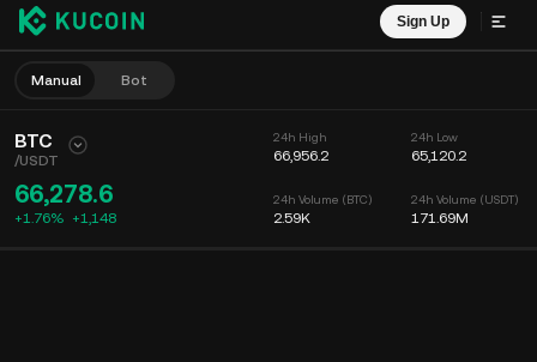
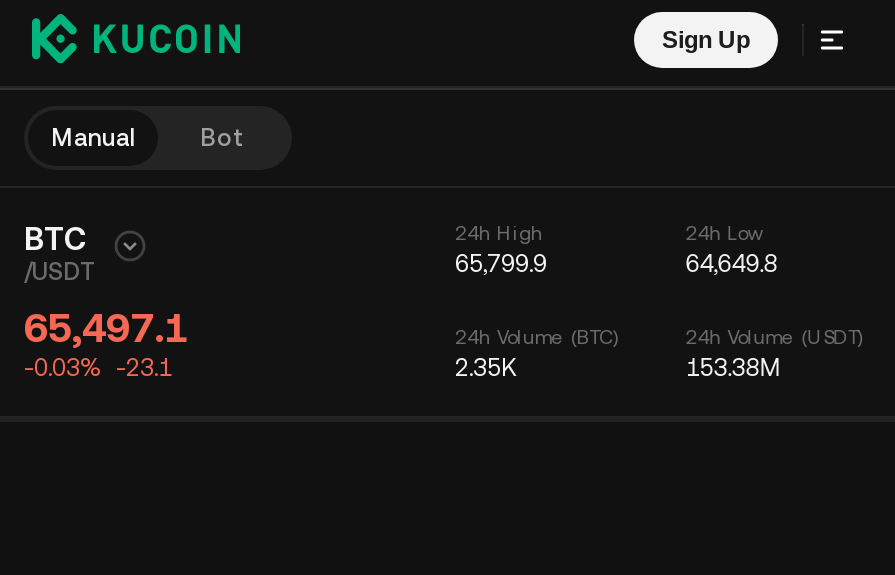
[273,147,328,164] 66,956.2 -> [455,250,547,278] 65,799.9
[411,147,466,164] 65,120.2 -> [685,250,777,278] 64,649.8
[14,180,116,227] 66,278.6 | +1.76% +1,148 -> [24,304,188,382] 65,497.1 | -0.03% -23.1
[273,210,310,227] 2.59K -> [455,354,517,382] 2.35K
[411,210,468,227] 171.69M -> [685,354,781,382] 153.38M

